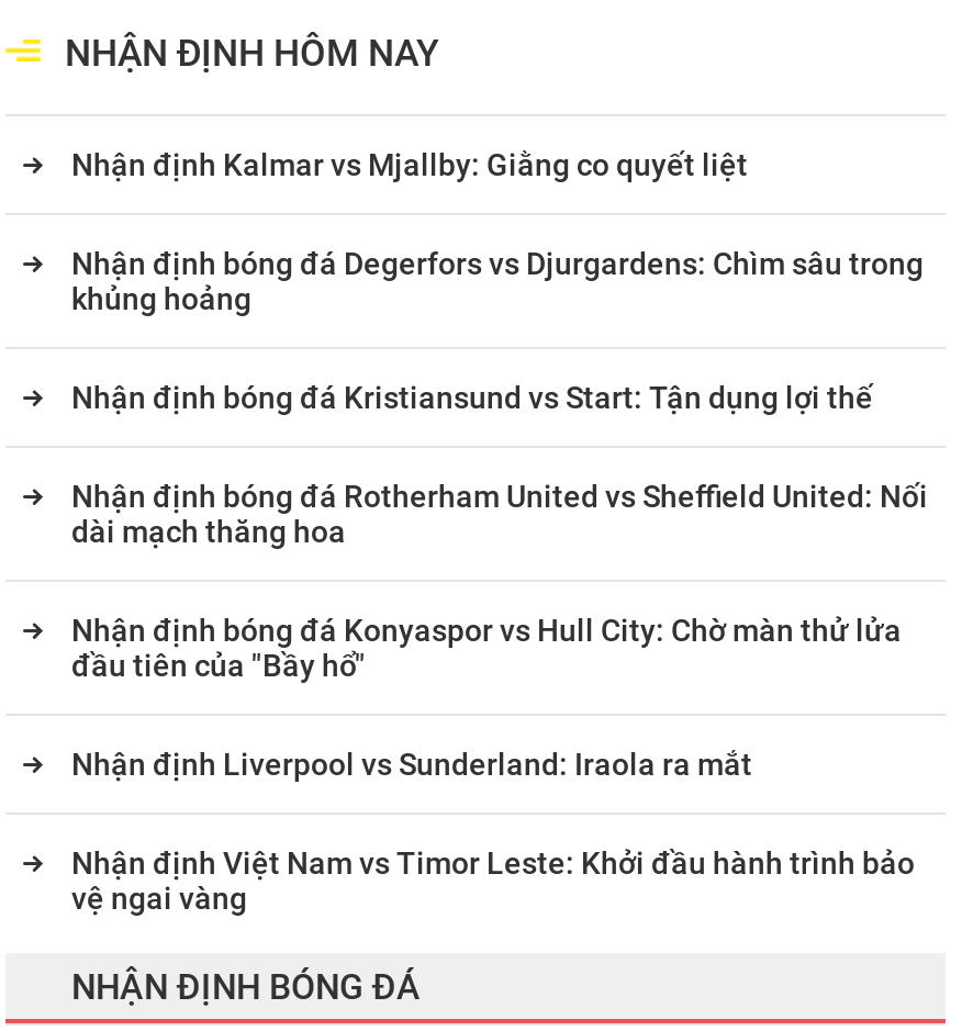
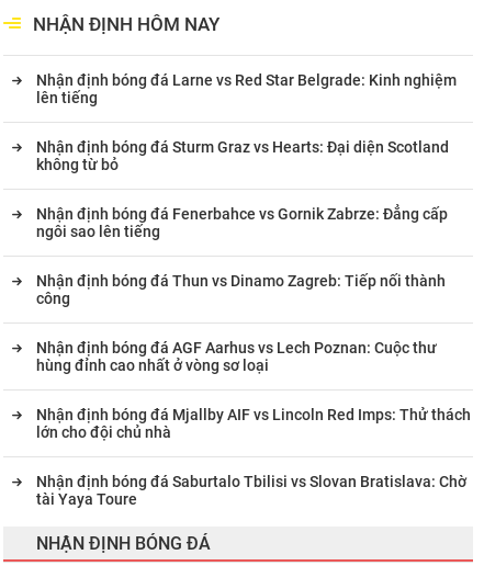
[71,148,748,183] Nhận định Kalmar vs Mjallby: Giằng co quyết liệt -> [36,72,457,107] Nhận định bóng đá Larne vs Red Star Belgrade: Kinh nghiệm | lên tiếng
[71,247,924,317] Nhận định bóng đá Degerfors vs Djurgardens: Chìm sâu trong | khủng hoảng -> [36,139,449,174] Nhận định bóng đá Sturm Graz vs Hearts: Đại diện Scotland | không từ bỏ
[71,381,873,416] Nhận định bóng đá Kristiansund vs Start: Tận dụng lợi thế -> [36,206,448,241] Nhận định bóng đá Fenerbahce vs Gornik Zabrze: Đẳng cấp | ngôi sao lên tiếng
[71,480,928,550] Nhận định bóng đá Rotherham United vs Sheffield United: Nối | dài mạch thăng hoa -> [36,272,446,308] Nhận định bóng đá Thun vs Dinamo Zagreb: Tiếp nối thành | công
[71,614,902,684] Nhận định bóng đá Konyaspor vs Hull City: Chờ màn thử lửa | đầu tiên của "Bầy hổ" -> [36,339,437,374] Nhận định bóng đá AGF Aarhus vs Lech Poznan: Cuộc thư | hùng đỉnh cao nhất ở vòng sơ loại
[71,748,752,783] Nhận định Liverpool vs Sunderland: Iraola ra mắt -> [36,406,471,441] Nhận định bóng đá Mjallby AIF vs Lincoln Red Imps: Thử thách | lớn cho đội chủ nhà
[71,846,915,917] Nhận định Việt Nam vs Timor Leste: Khởi đầu hành trình bảo | vệ ngai vàng -> [36,473,466,508] Nhận định bóng đá Saburtalo Tbilisi vs Slovan Bratislava: Chờ | tài Yaya Toure

